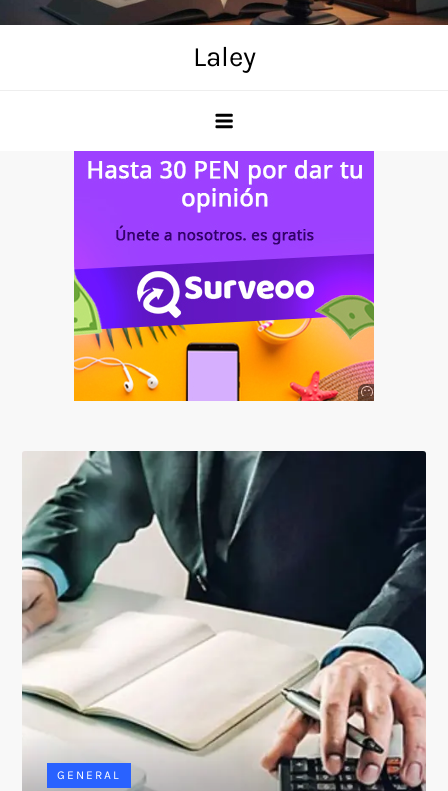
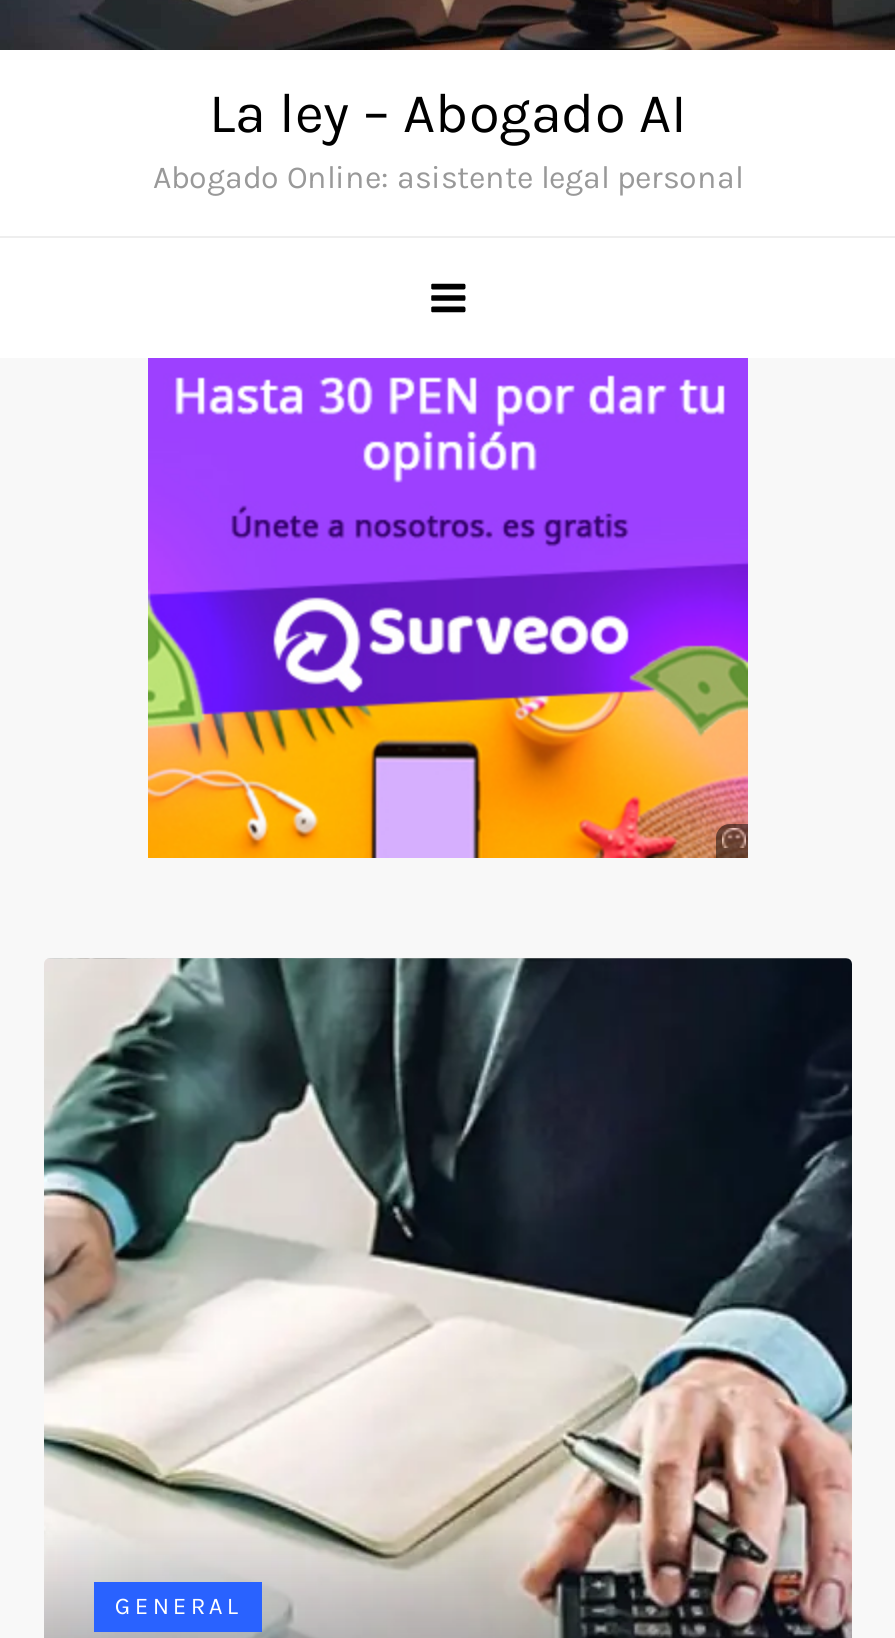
[192,40,255,73] Laley -> [153,79,743,195] La ley – Abogado AI | Abogado Online: asistente legal personal

